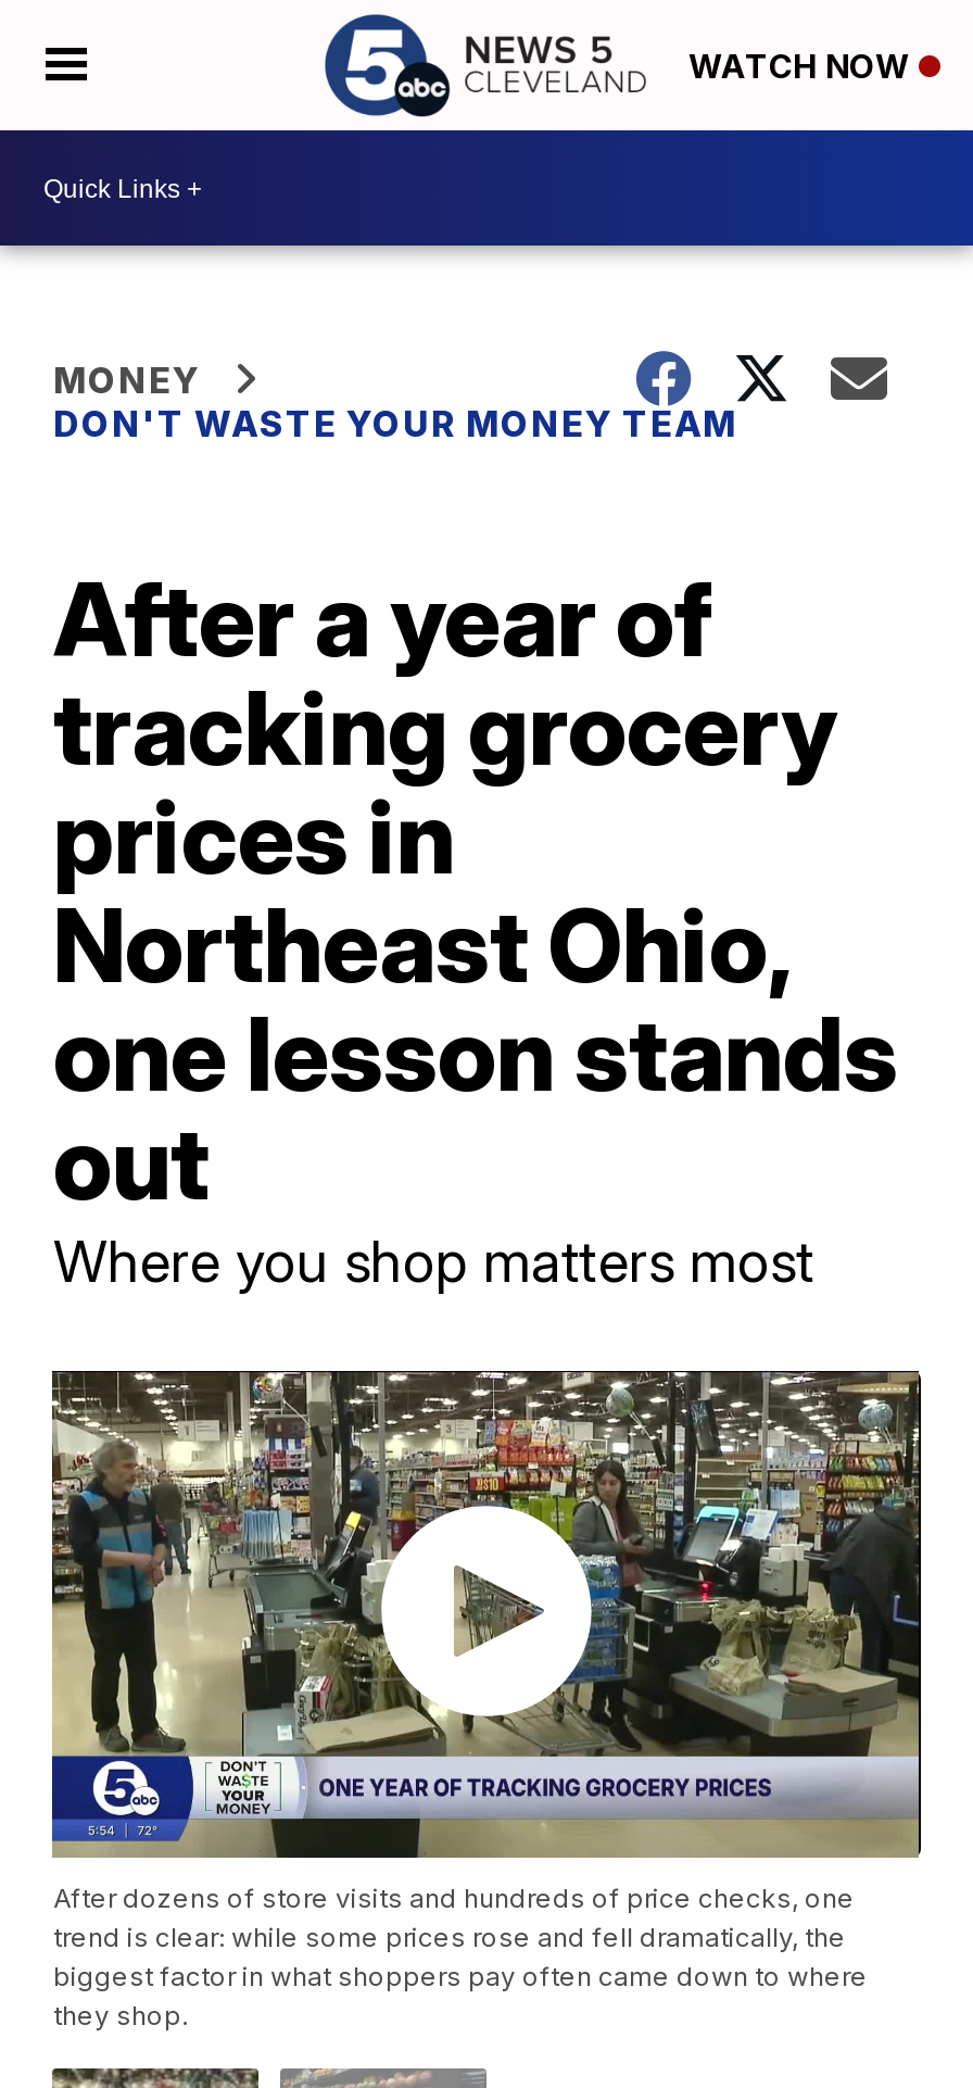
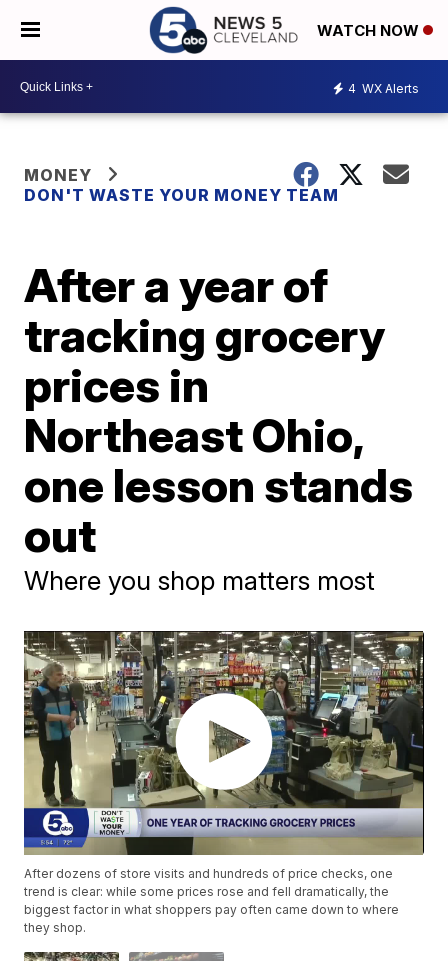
none -> [348,80,419,95] 4 WX Alerts

